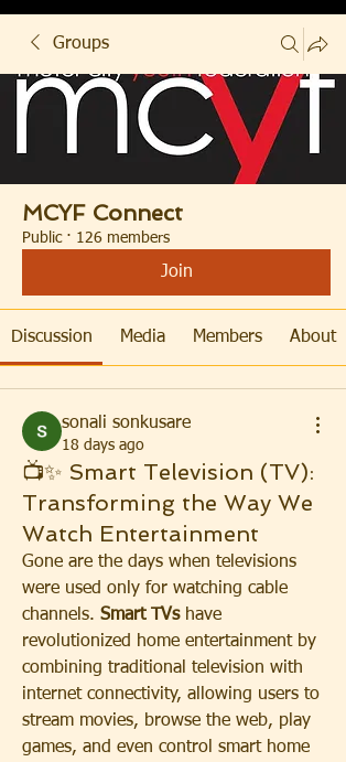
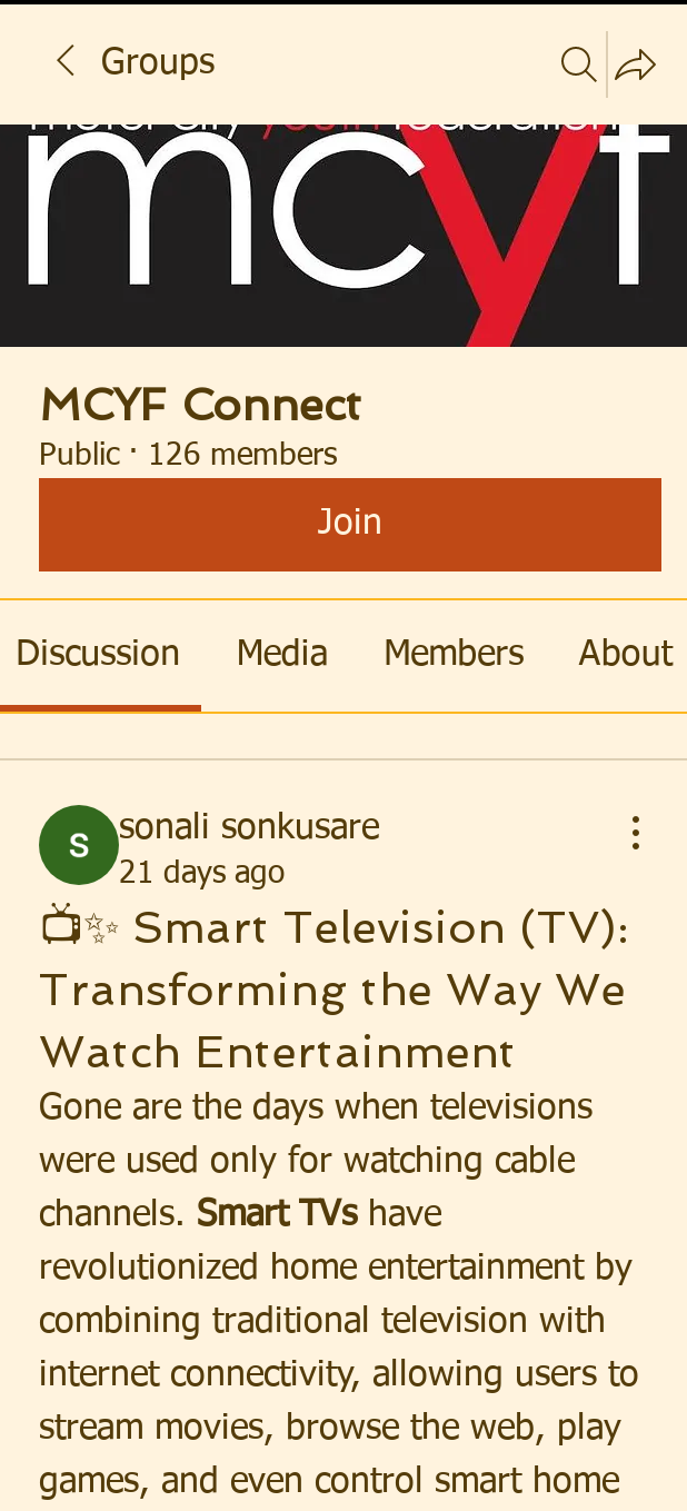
[62,438,144,453] 18 days ago -> [119,858,286,889] 21 days ago

